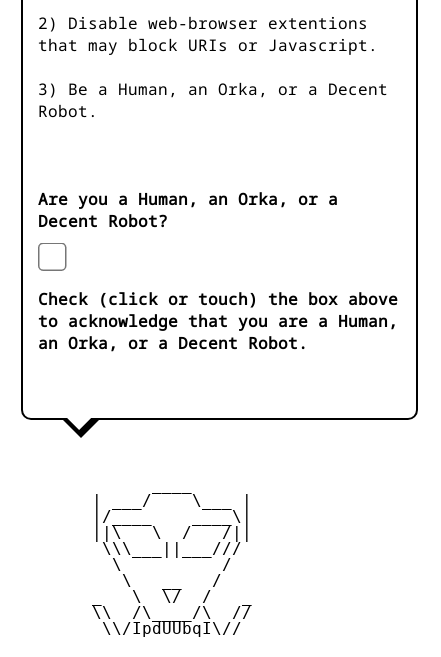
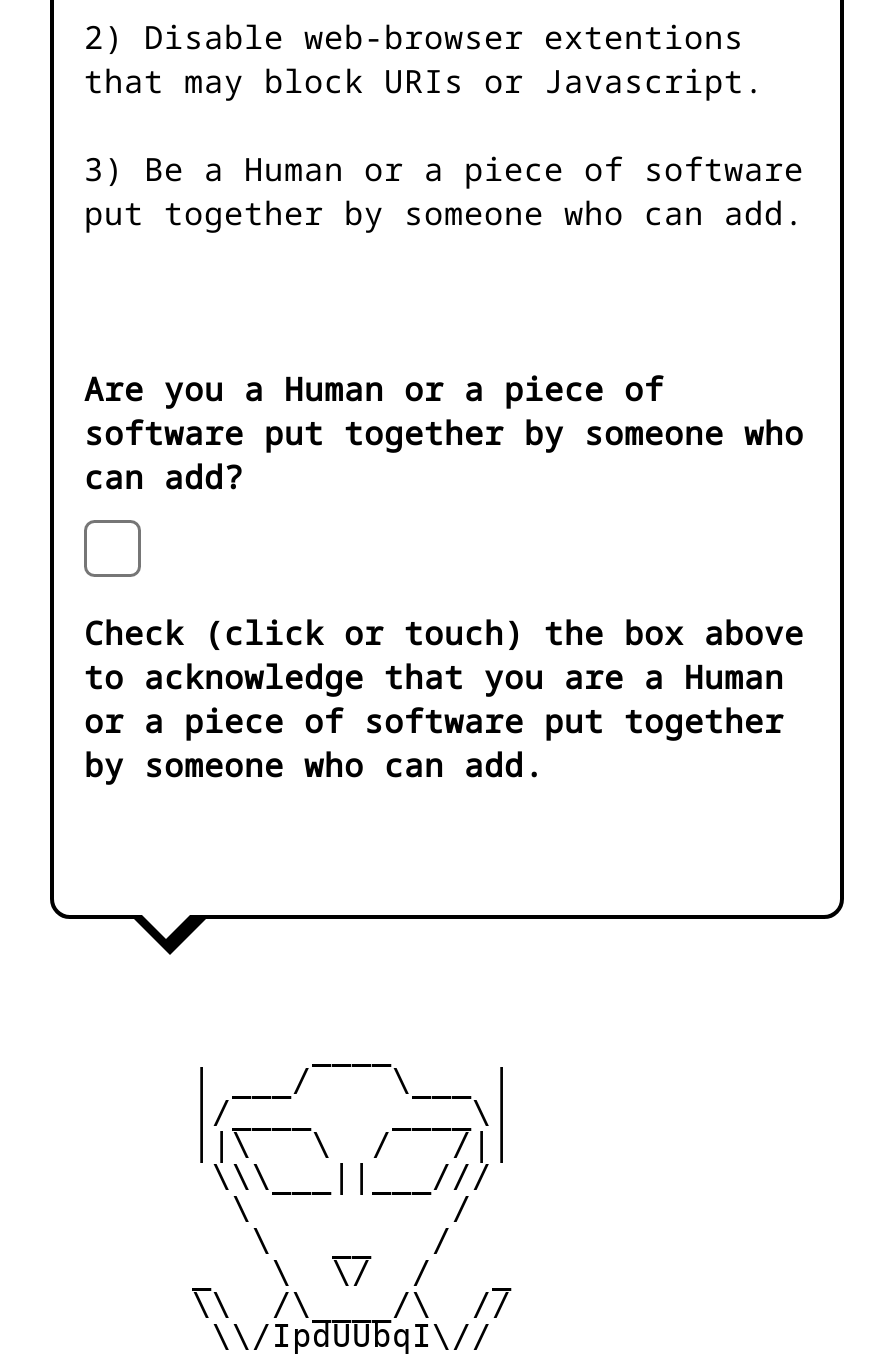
[38,78,388,122] 3) Be a Human, an Orka, or a Decent | Robot. -> [84,147,804,235] 3) Be a Human or a piece of software | put together by someone who can add.
[38,188,338,232] Are you a Human, an Orka, or a | Decent Robot? -> [84,367,804,499] Are you a Human or a piece of | software put together by someone who | can add?
[38,310,398,354] to acknowledge that you are a Human, | an Orka, or a Decent Robot. -> [84,655,784,787] to acknowledge that you are a Human | or a piece of software put together | by someone who can add.

